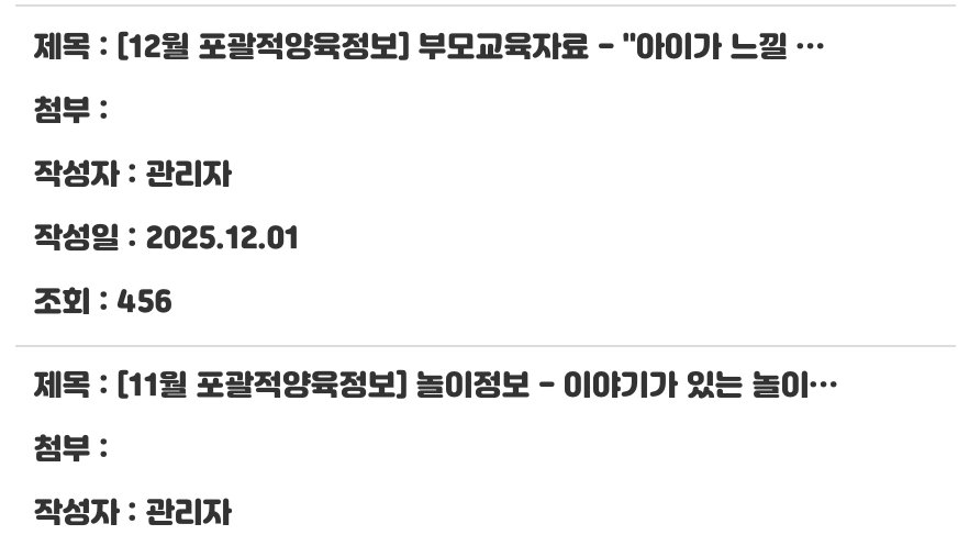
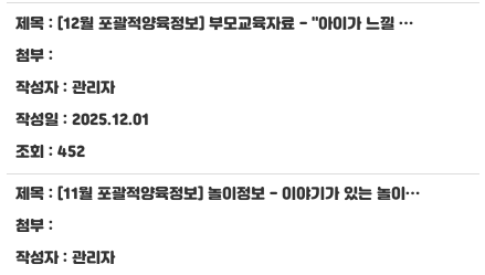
[34,280,172,324] 조회 : 456 -> [16,141,85,163] 조회 : 452

